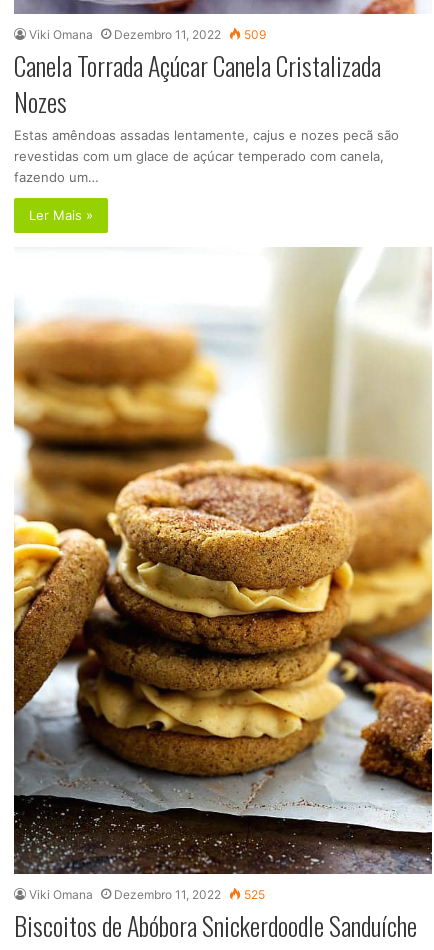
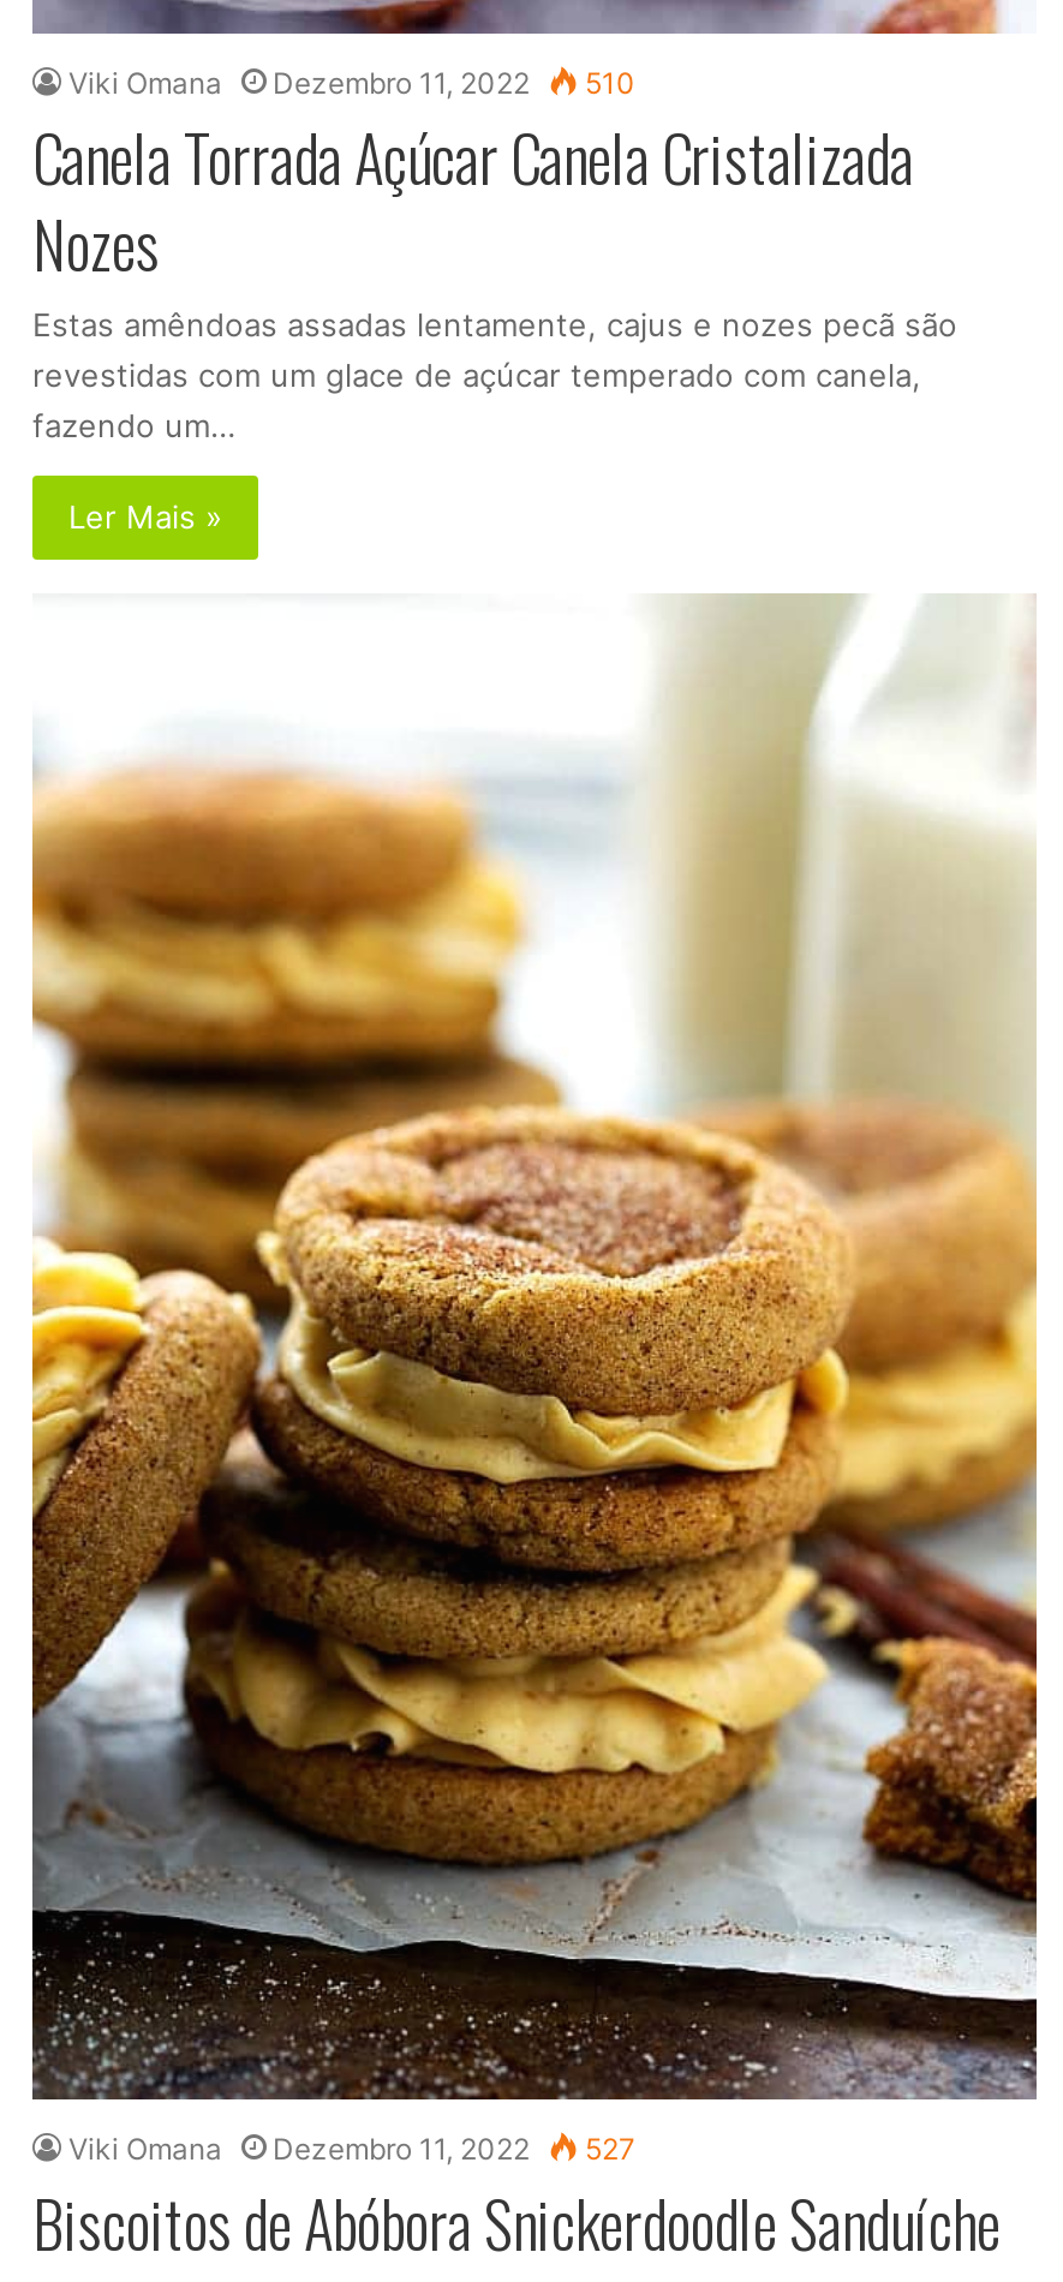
[29,27,266,42] Viki Omana Dezembro 11, 2022 509 -> [68,65,635,101] Viki Omana Dezembro 11, 2022 510
[29,887,265,902] Viki Omana Dezembro 11, 2022 525 -> [68,2131,635,2167] Viki Omana Dezembro 11, 2022 527

